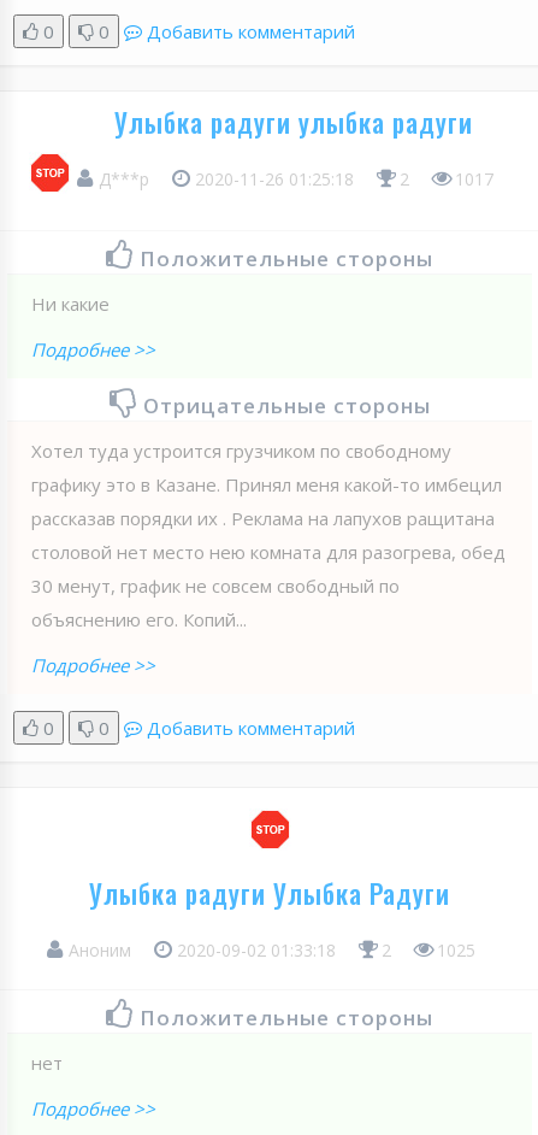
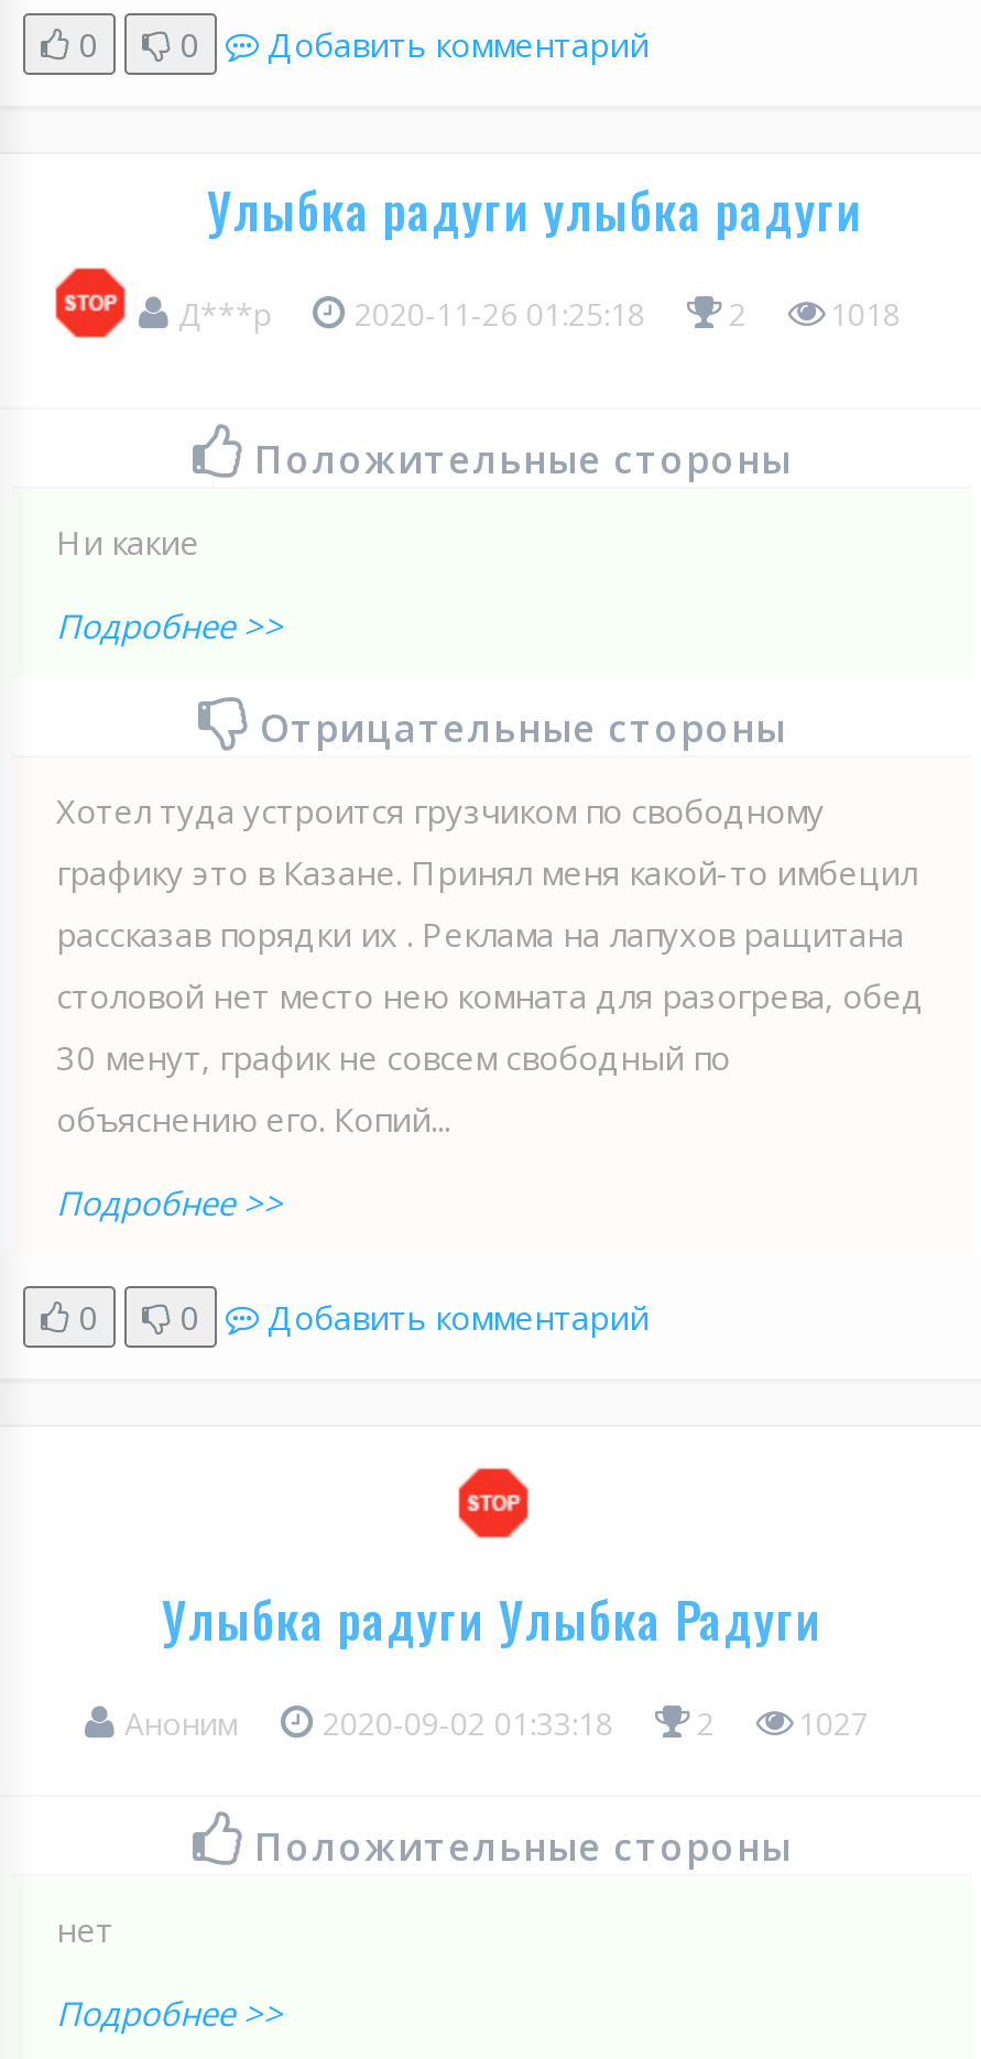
[93,167,493,190] Д***р 2020-11-26 01:25:18 2 1017 -> [170,293,901,335] Д***р 2020-11-26 01:25:18 2 1018
[64,938,475,961] Аноним 2020-09-02 01:33:18 2 1025 -> [116,1702,869,1744] Аноним 2020-09-02 01:33:18 2 1027

